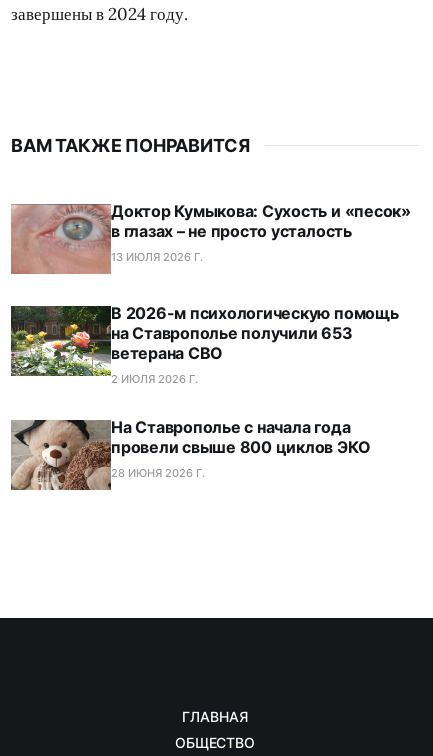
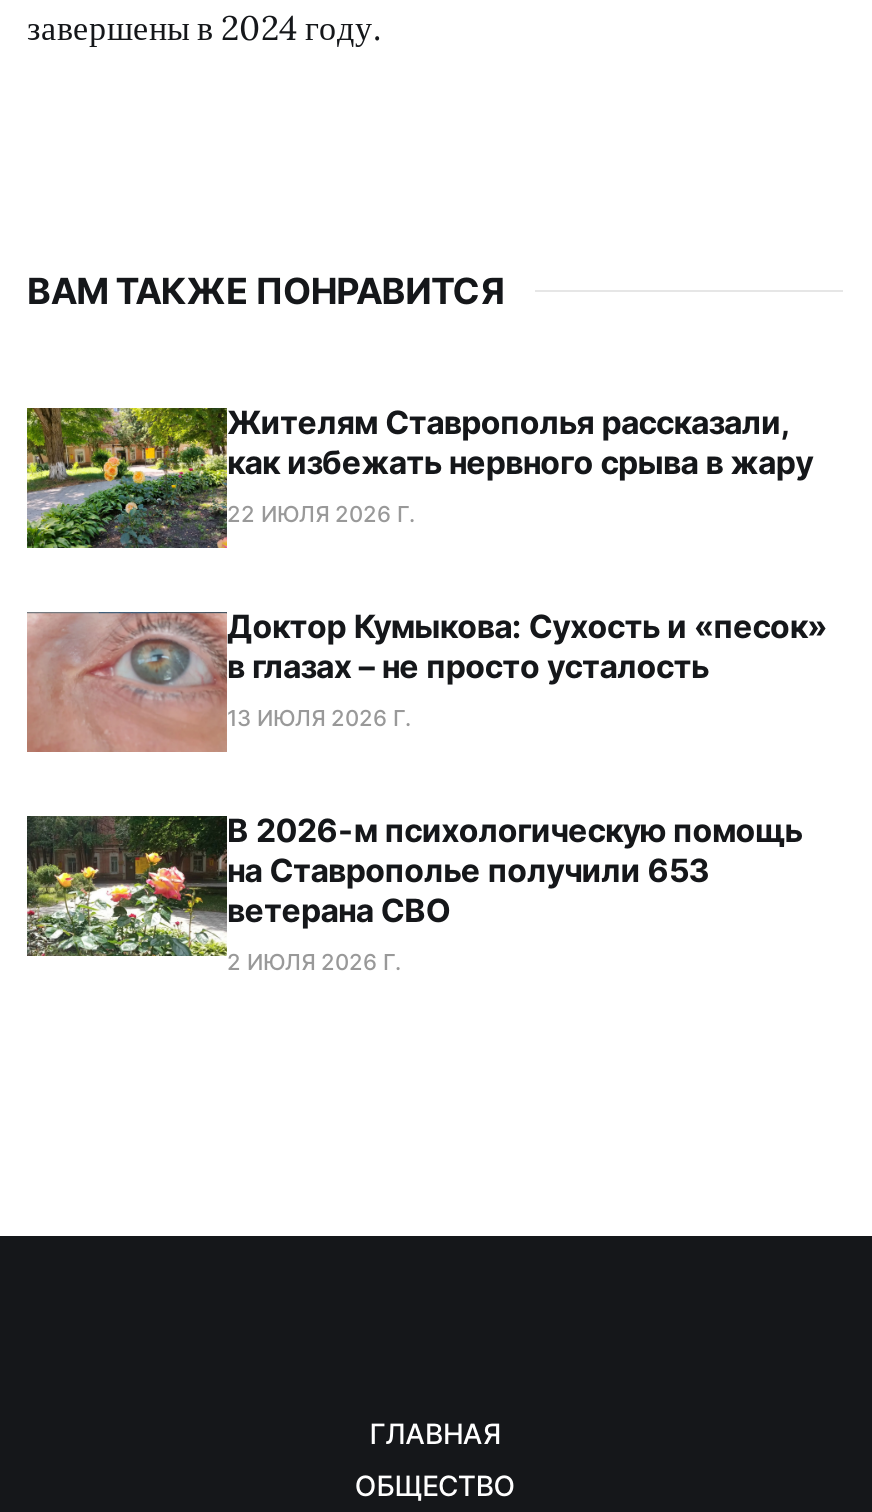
none -> [25,401,813,550] [image] | Жителям Ставрополья рассказали, | как избежать нервного срыва в жару | 22 ИЮЛЯ 2026 Г.
moved [10,201,411,386] -> [25,605,827,975]: [image] | Доктор Кумыкова: Сухость и «песок» | в глазах – не просто усталость | В 2026-м психологическую помощь | на Ставрополье получили 653 | ветерана СВО | 2 ИЮЛЯ 2026 Г.
[10,417,370,491] [image] | На Ставрополье с начала года | провели свыше 800 циклов ЭКО | 28 ИЮНЯ 2026 Г. -> none

